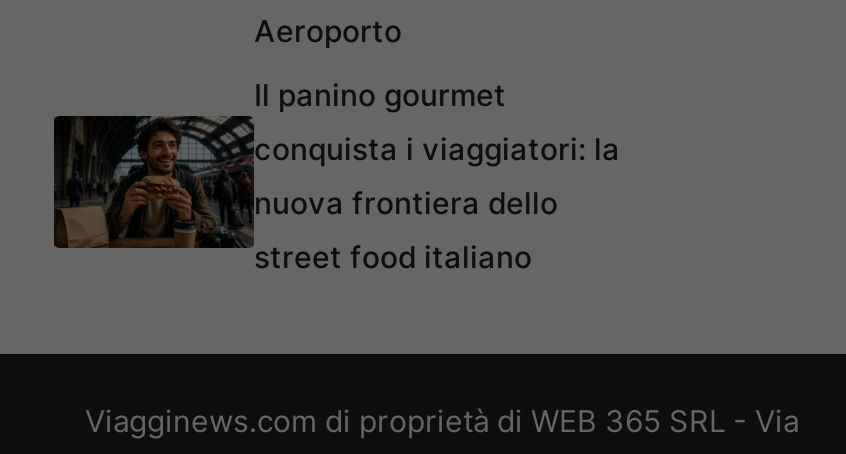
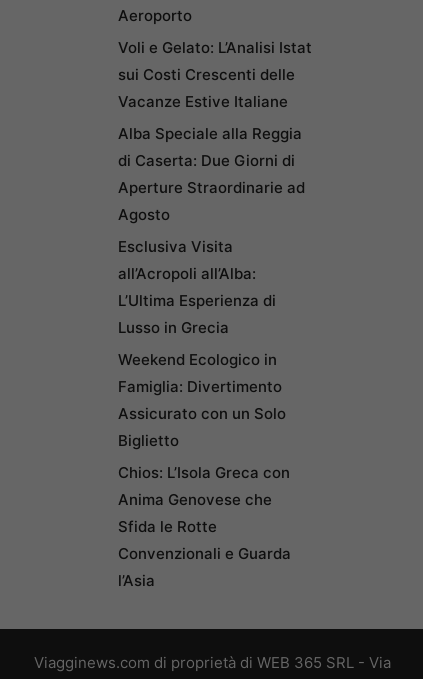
[254,77,620,277] Il panino gourmet | conquista i viaggiatori: la | nuova frontiera dello | street food italiano -> [118,38,312,590] Voli e Gelato: L’Analisi Istat | sui Costi Crescenti delle | Vacanze Estive Italiane | Alba Speciale alla Reggia | di Caserta: Due Giorni di | Aperture Straordinarie ad | Agosto | Esclusiva Visita | all’Acropoli all’Alba: | L’Ultima Esperienza di | Lusso in Grecia | Weekend Ecologico in | Famiglia: Divertimento | Assicurato con un Solo | Biglietto | Chios: L’Isola Greca con | Anima Genovese che | Sfida le Rotte | Convenzionali e Guarda | l’Asia
[52,114,226,250] [image] -> none

